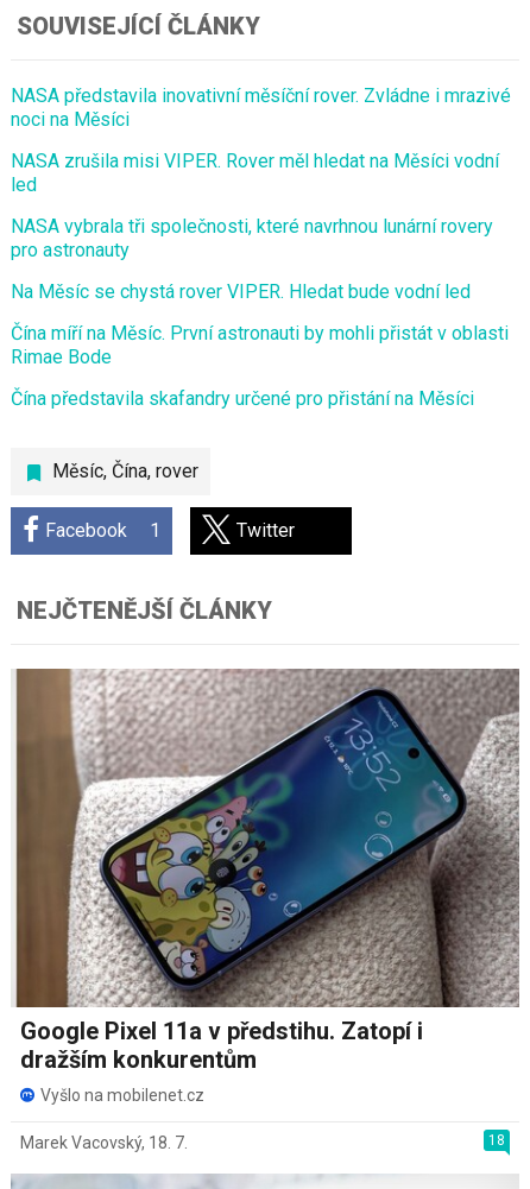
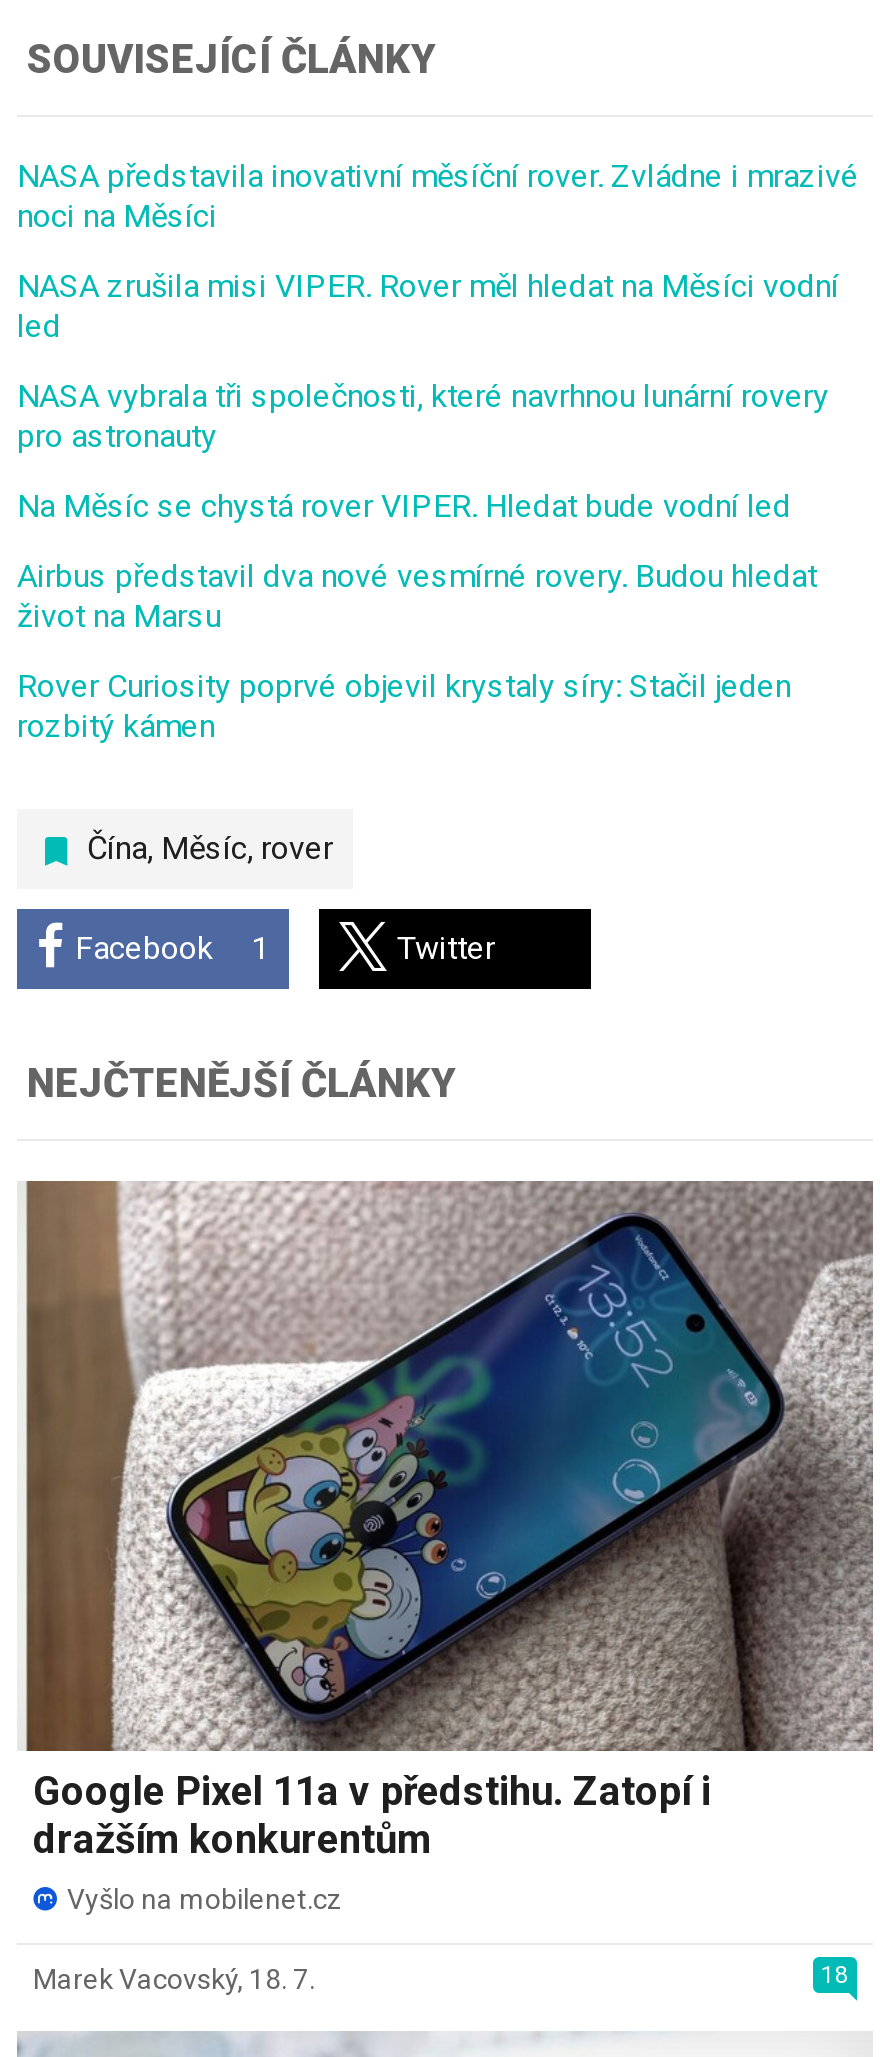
[11,322,509,368] Čína míří na Měsíc. První astronauti by mohli přistát v oblasti | Rimae Bode -> [17,557,817,635] Airbus představil dva nové vesmírné rovery. Budou hledat | život na Marsu
[11,387,474,410] Čína představila skafandry určené pro přistání na Měsíci -> [17,667,791,745] Rover Curiosity poprvé objevil krystaly síry: Stačil jeden | rozbitý kámen
[52,459,198,482] Měsíc, Čína, rover -> [87,829,333,867] Čína, Měsíc, rover

